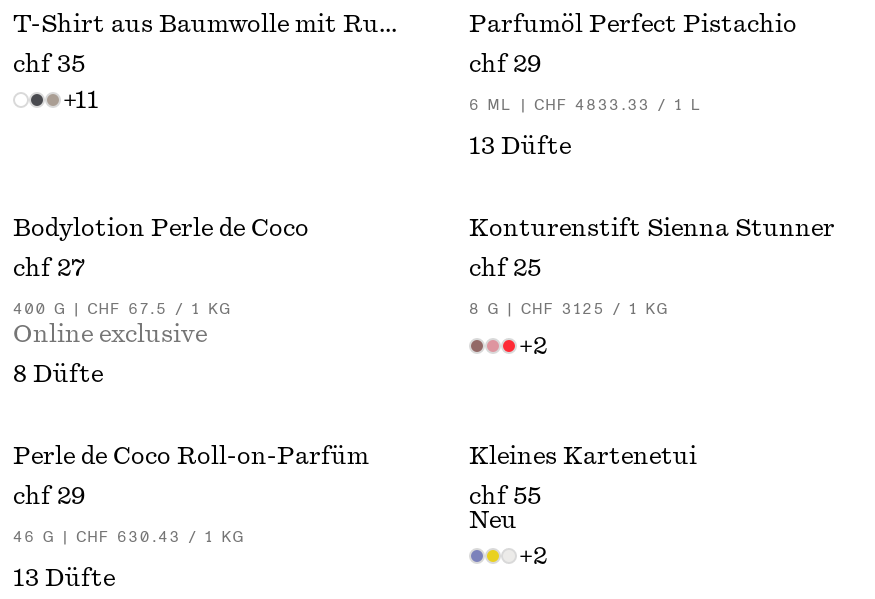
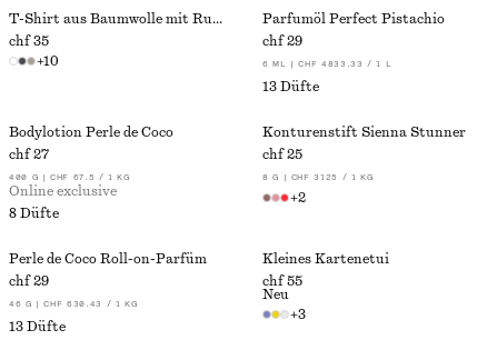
[63,88,99,112] +11 -> [37,54,59,68] +10
[519,544,547,568] +2 -> [290,308,306,321] +3

